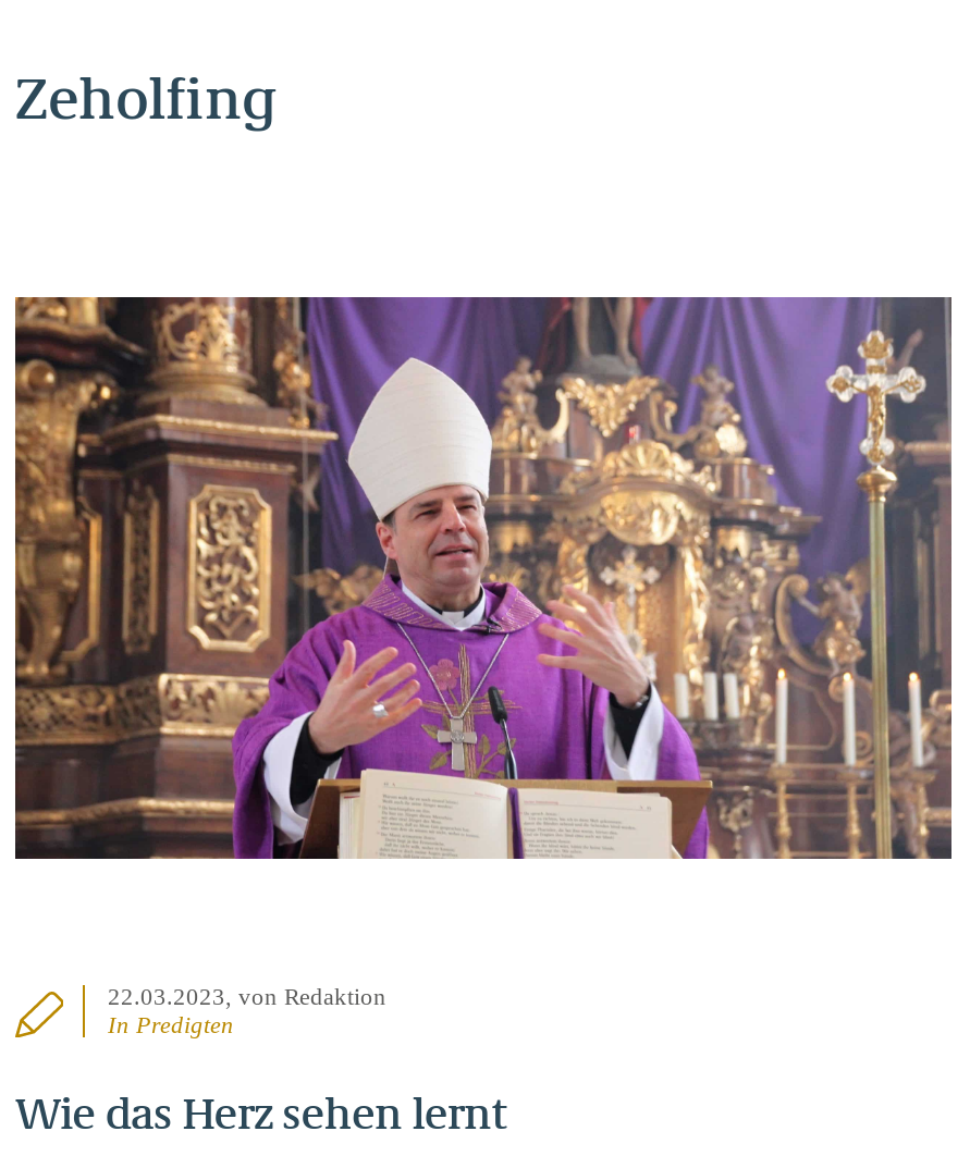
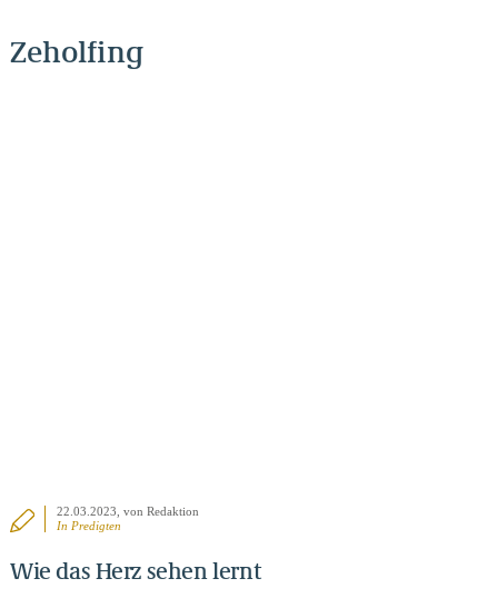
[13,295,954,861] [image] -> none

